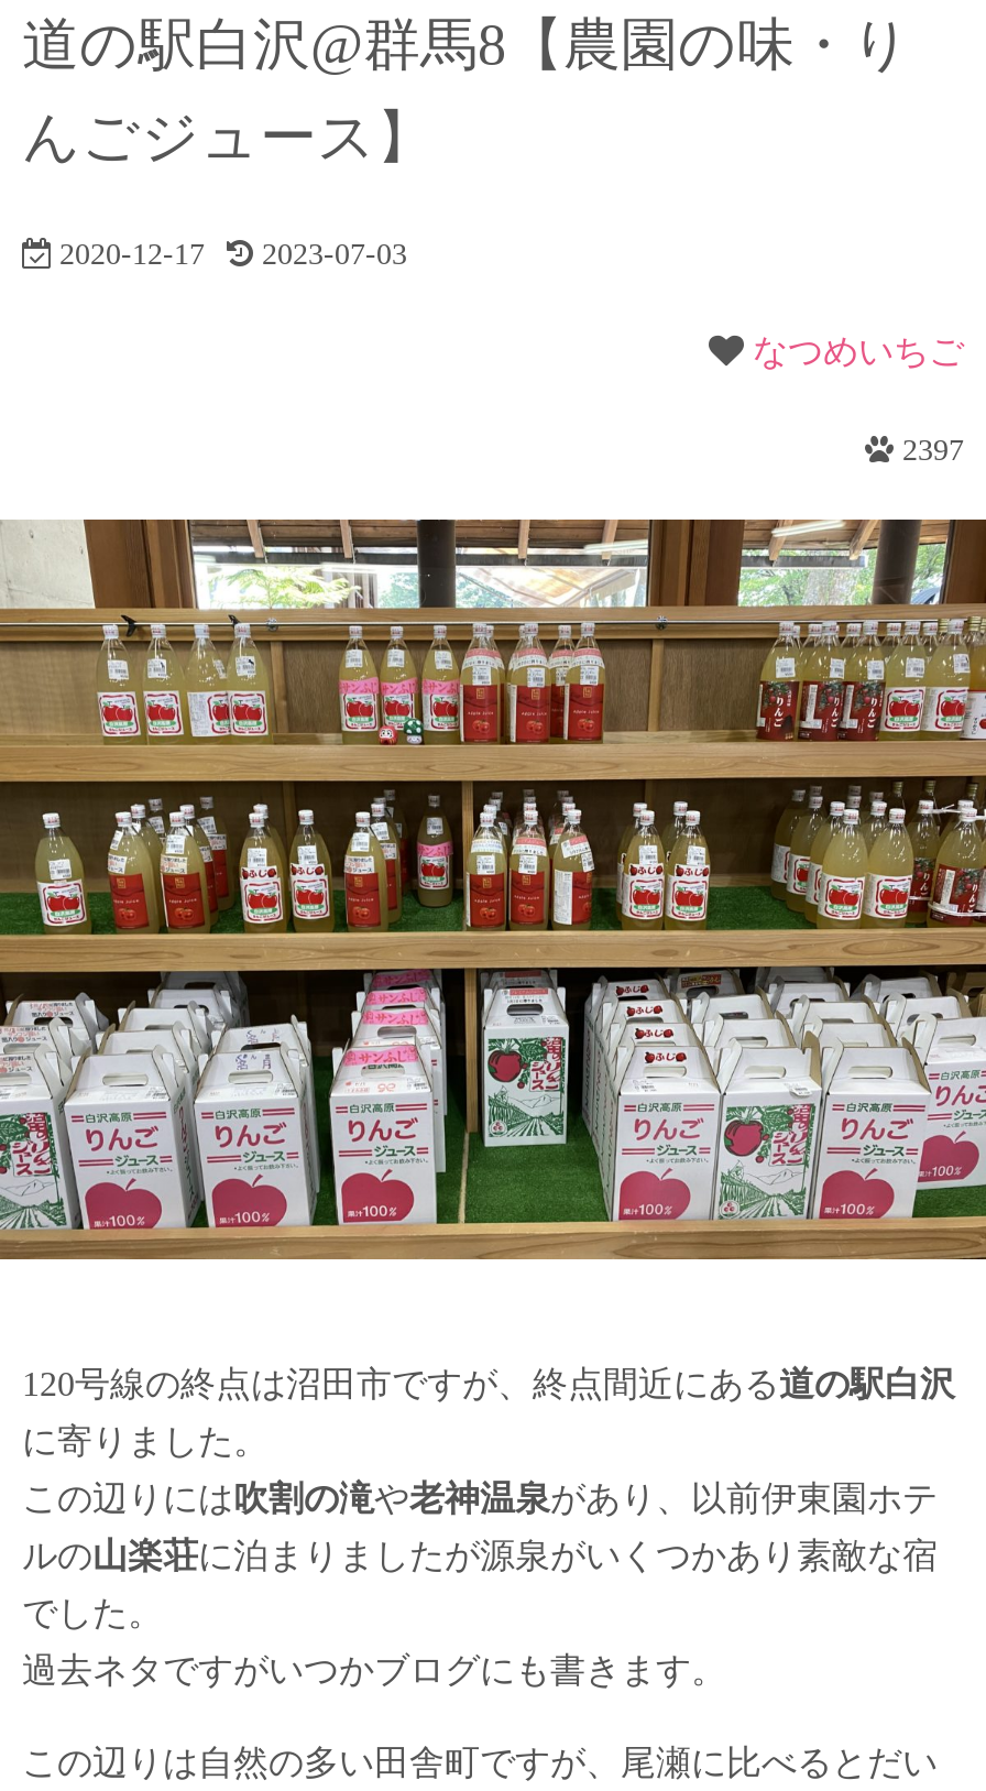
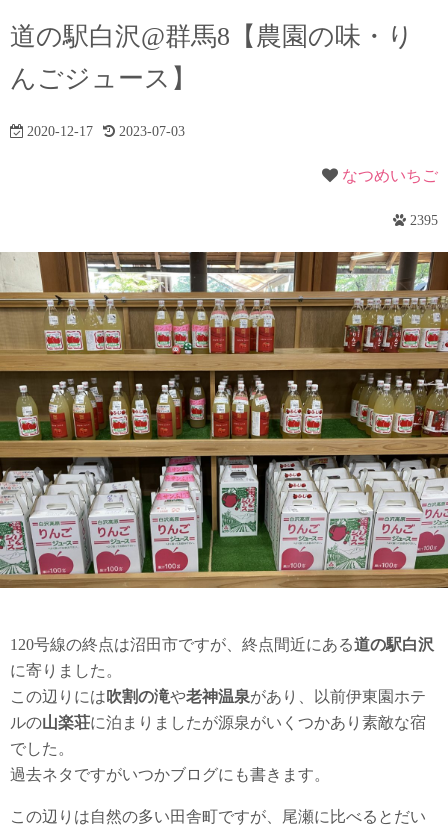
[894,434,964,467] 2397 -> [406,213,438,228] 2395

